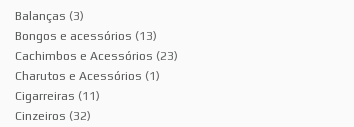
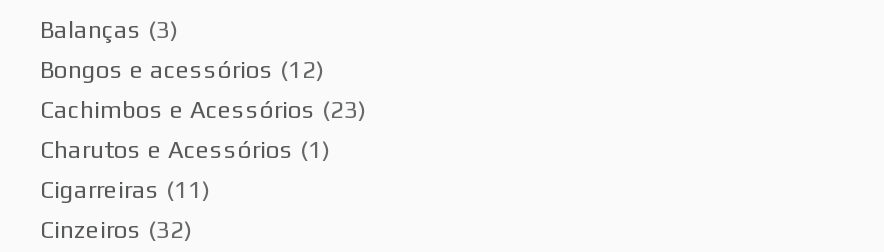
[15,29,157,43] Bongos e acessórios (13) -> [40,57,324,85] Bongos e acessórios (12)

